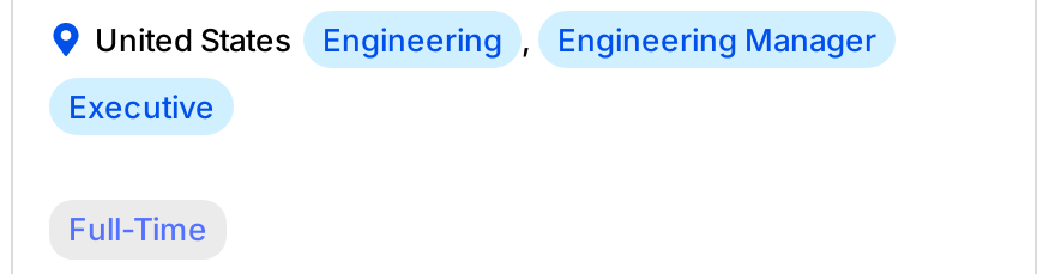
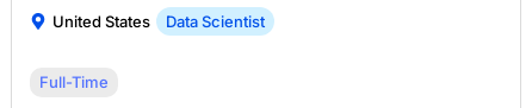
[68,19,876,125] Engineering , Engineering Manager | Executive -> [166,11,265,30] Data Scientist

